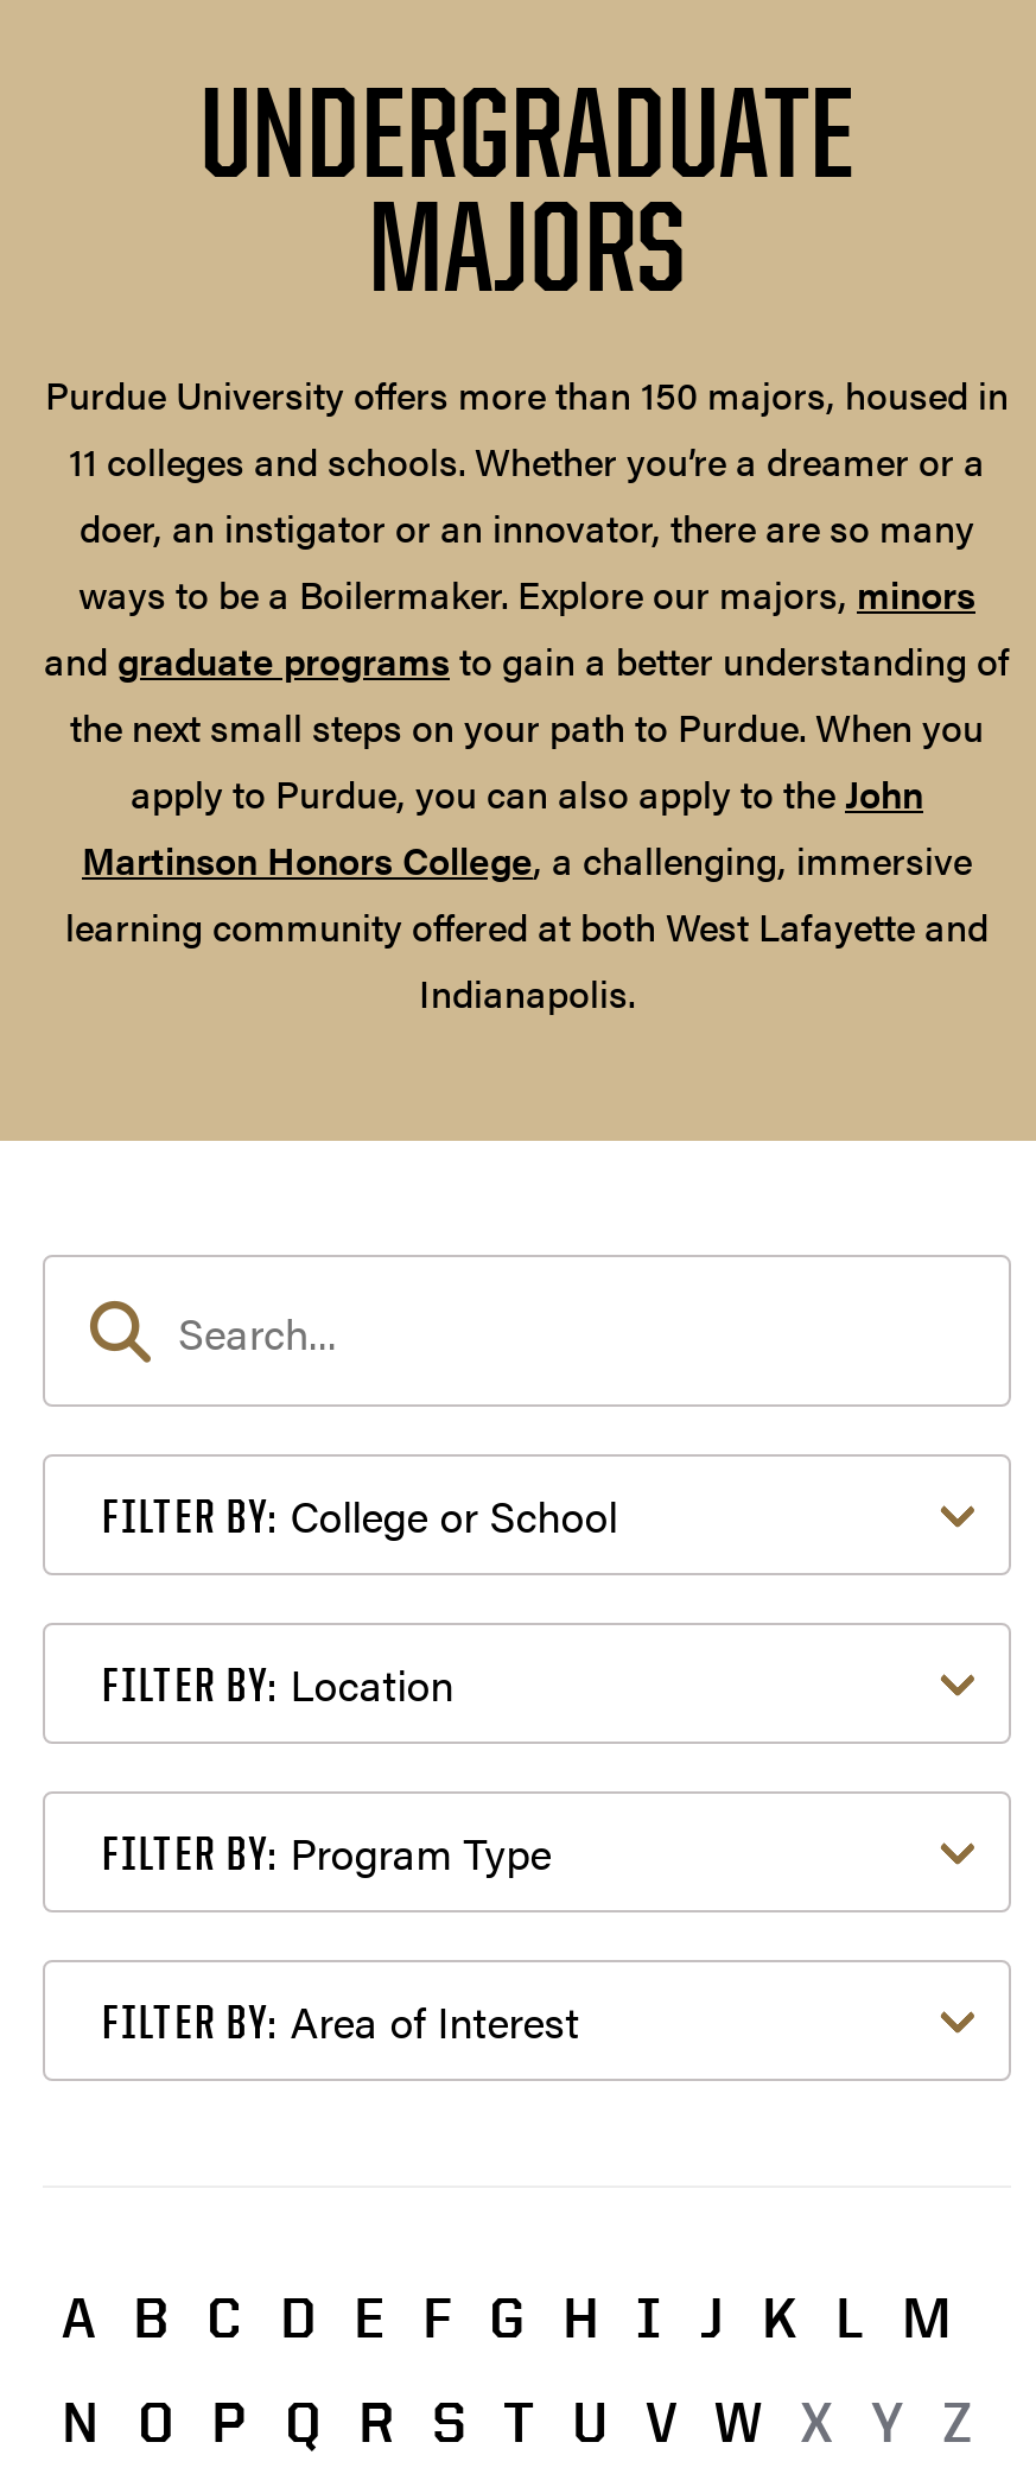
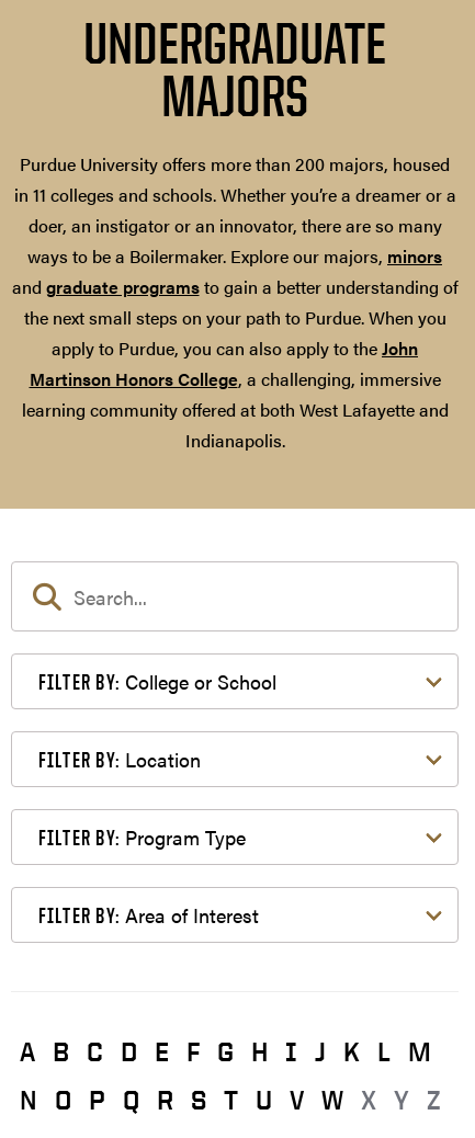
[45,367,1009,488] Purdue University offers more than 150 majors, housed in | 11 colleges and schools. Whether you’re a dreamer or a -> [14,152,456,207] Purdue University offers more than 200 majors, housed | in 11 colleges and schools. Whether you’re a dreamer or a

